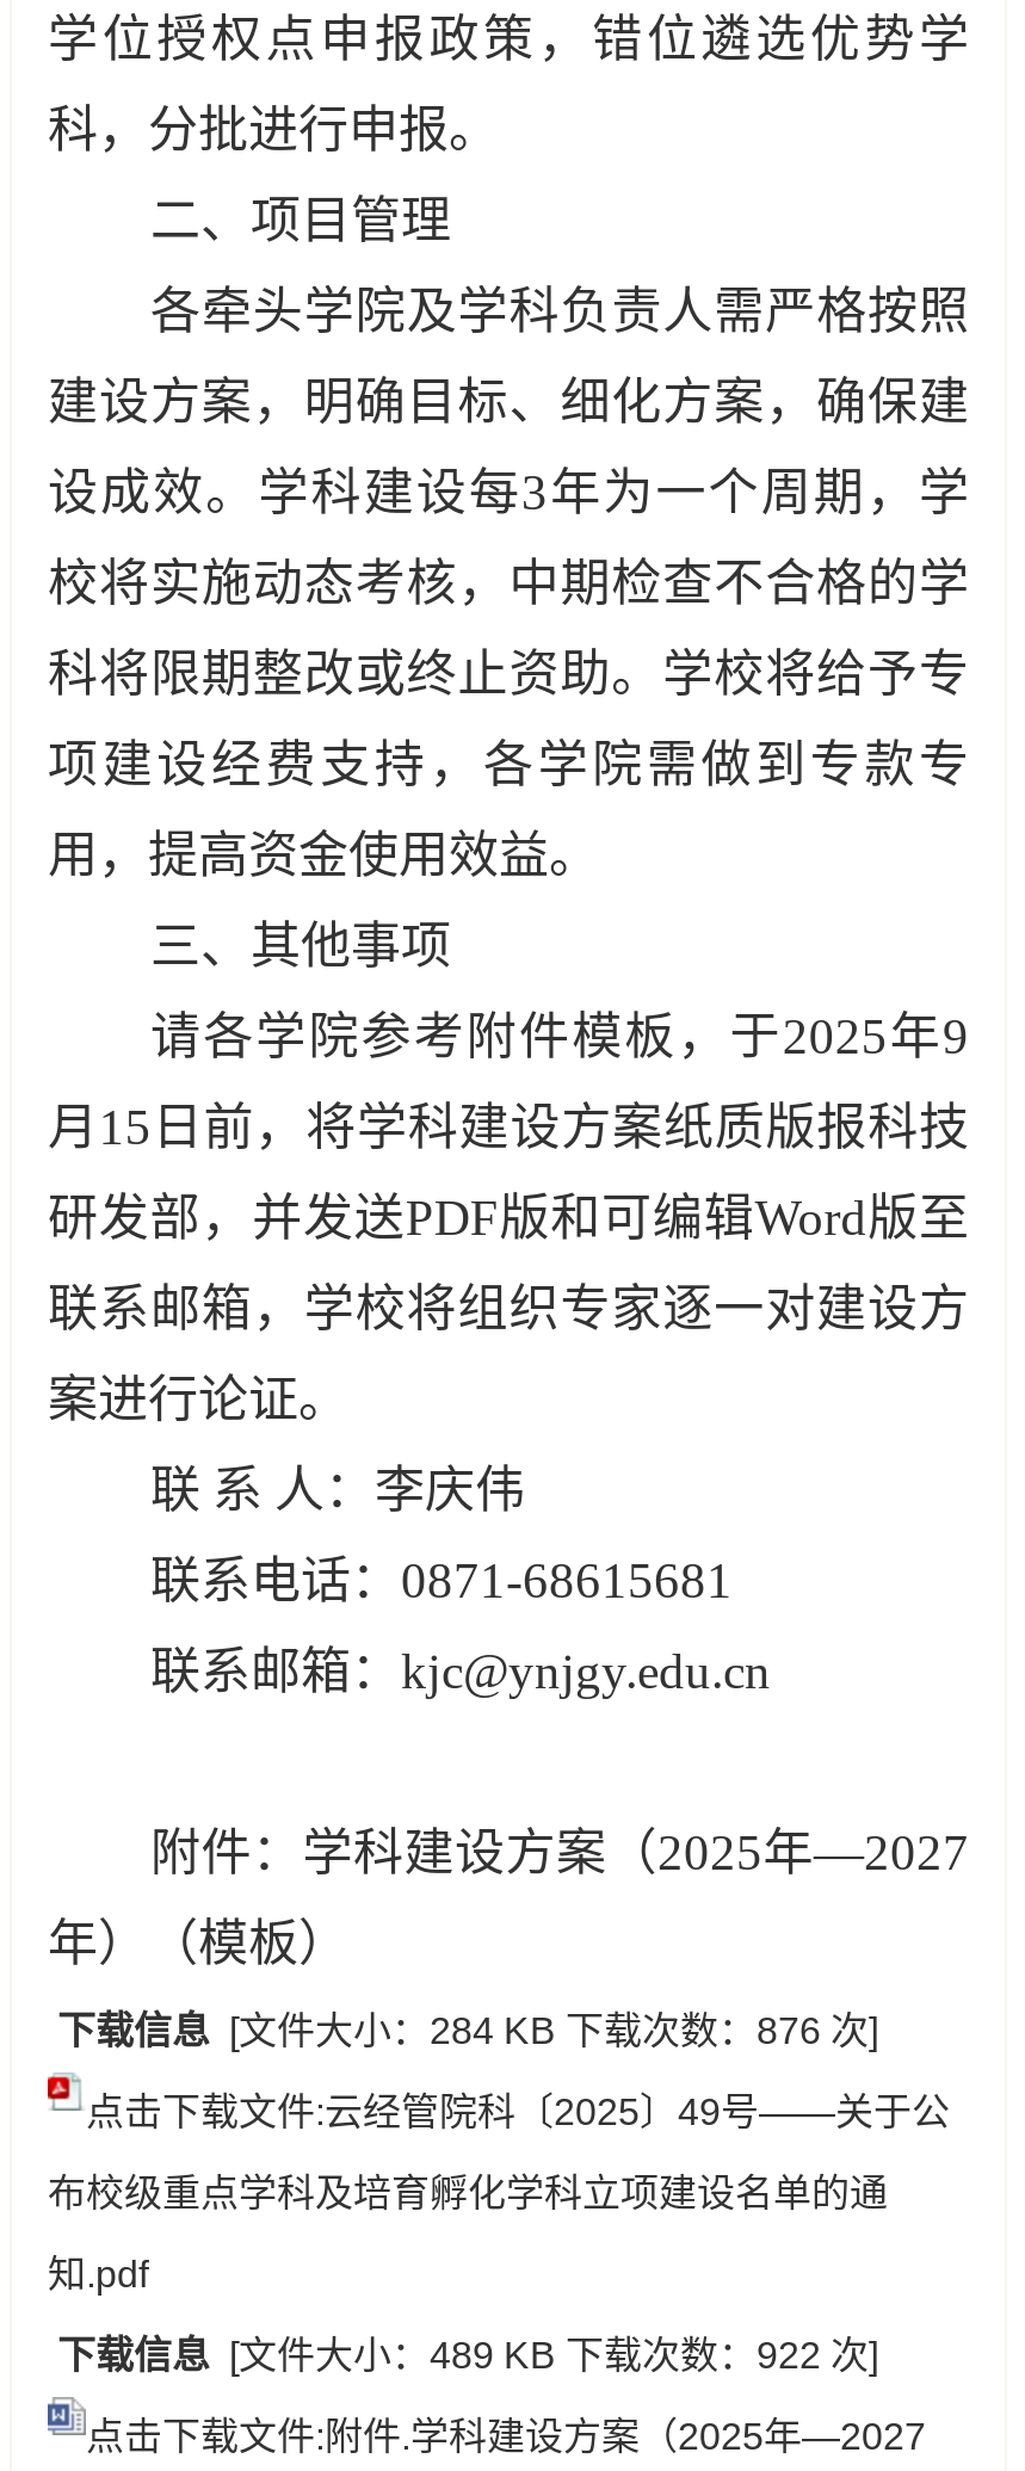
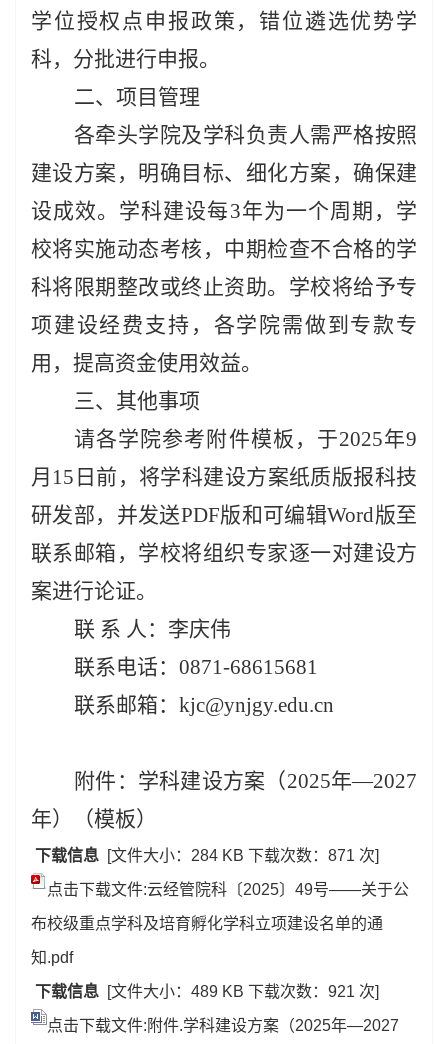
[57,2010,878,2051] 下载信息[文件大小：284 KB下载次数：876 次] -> [35,847,379,864] 下载信息[文件大小：284 KB下载次数：871 次]
[57,2335,878,2376] 下载信息[文件大小：489 KB下载次数：922 次] -> [35,983,379,1000] 下载信息[文件大小：489 KB下载次数：921 次]

